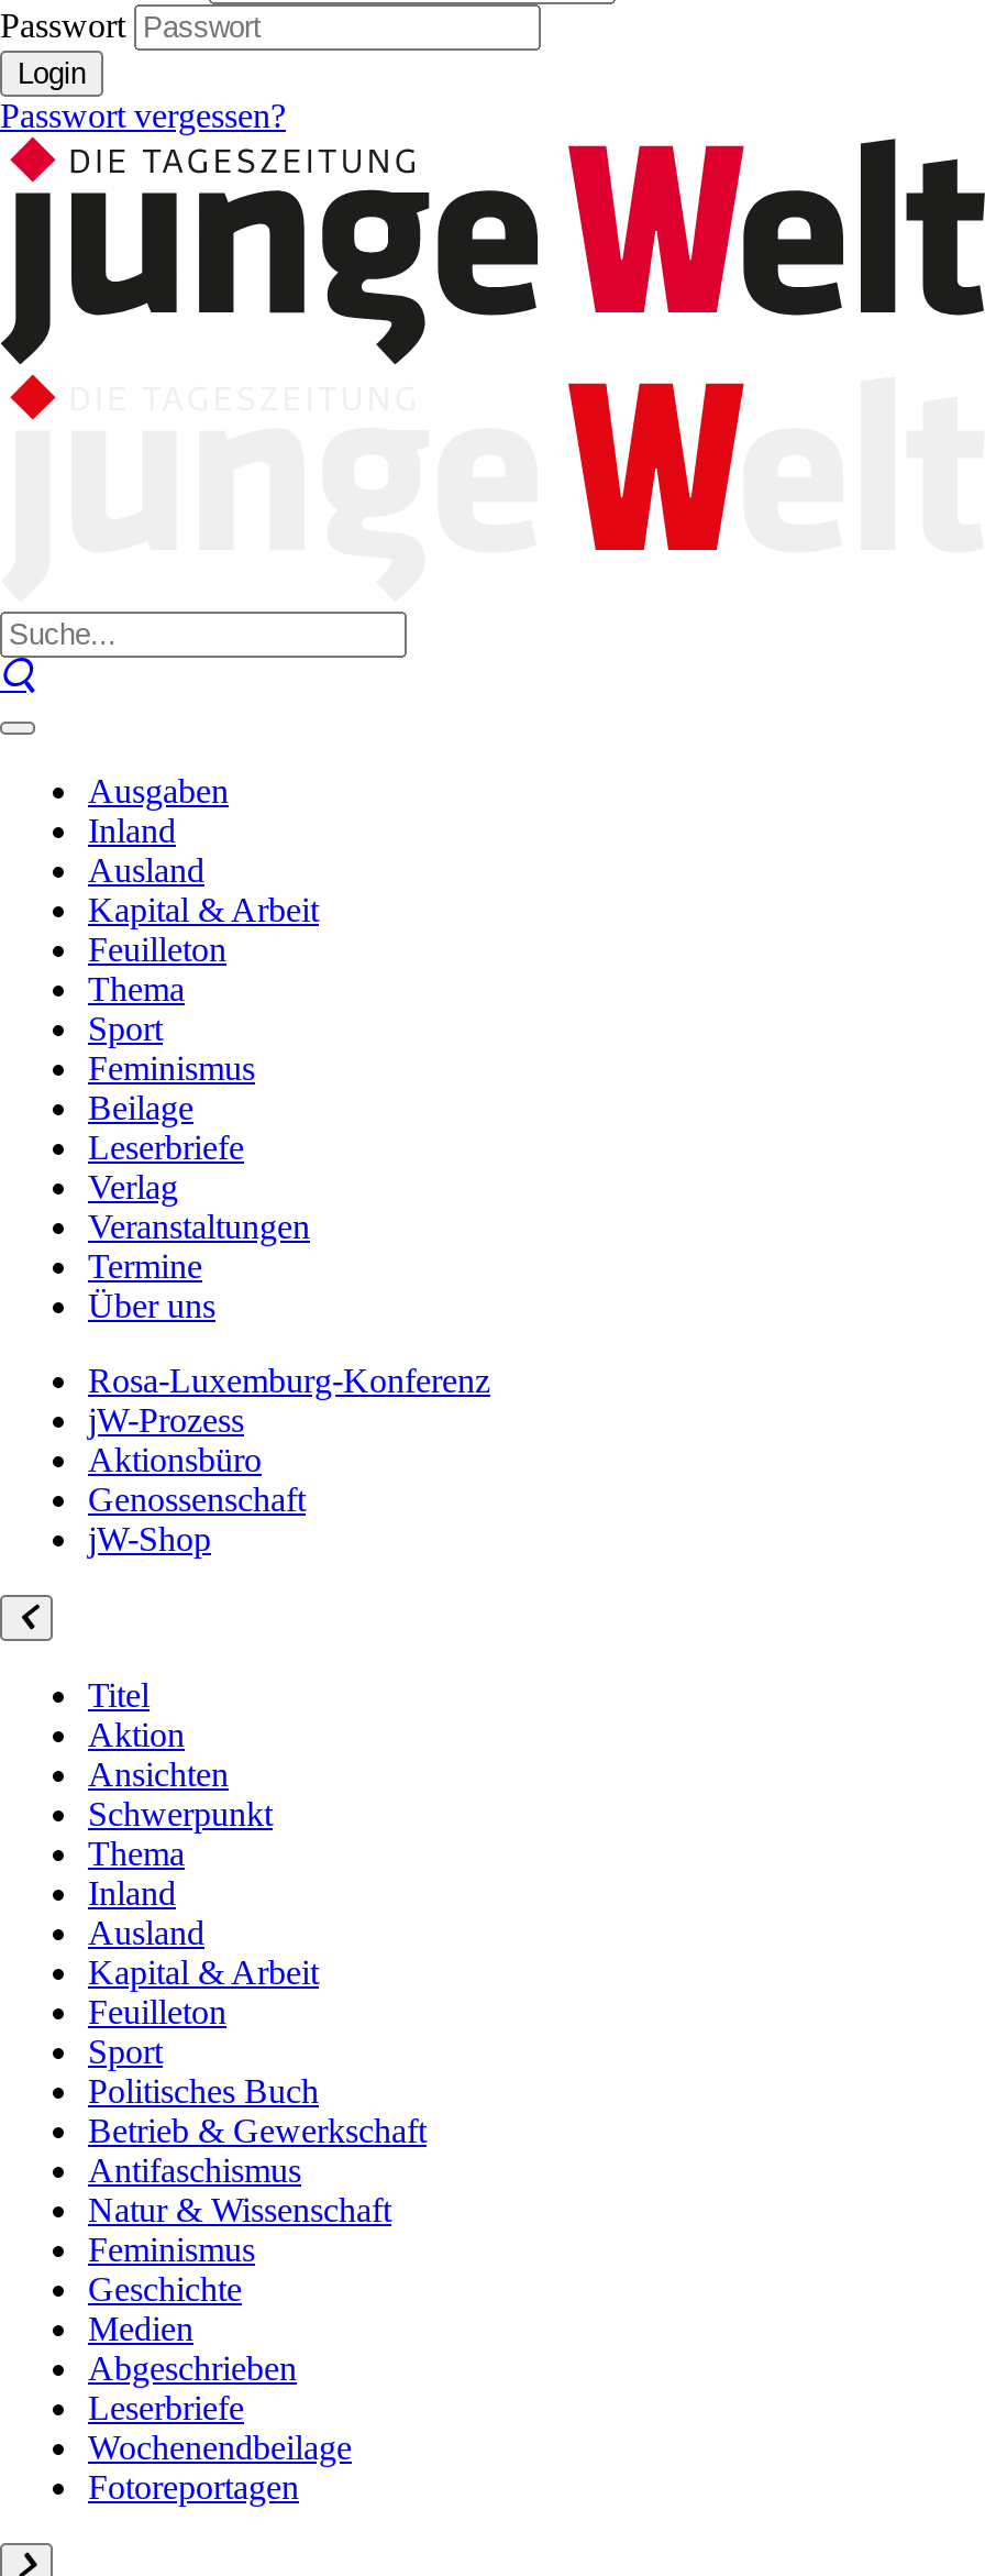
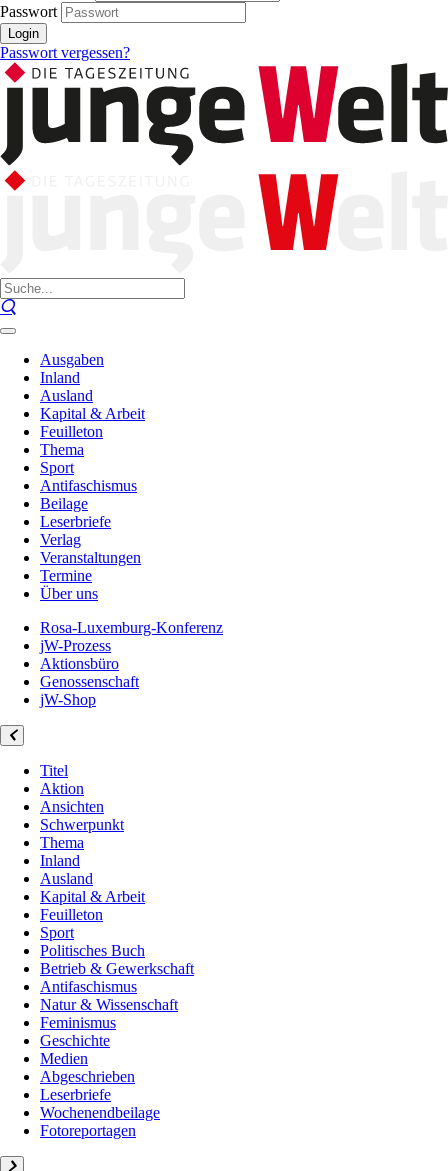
[88,1049,255,1087] Feminismus -> [40,477,137,494] Antifaschismus

